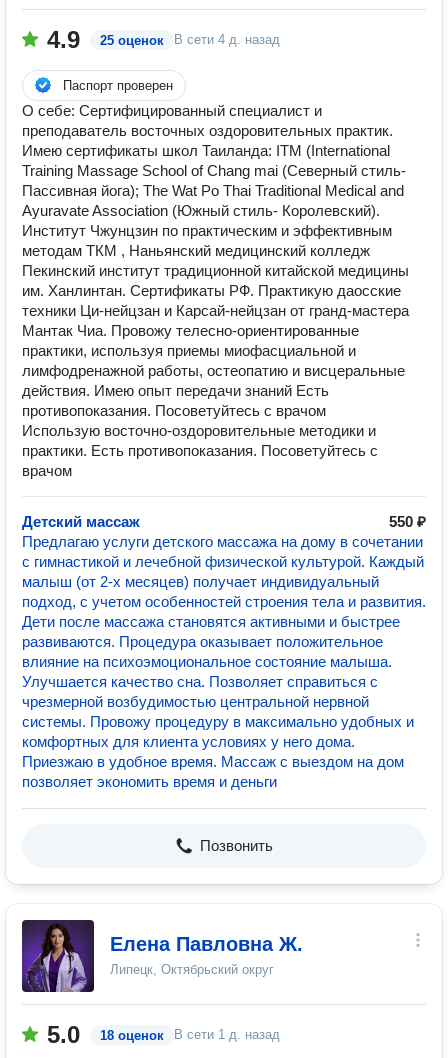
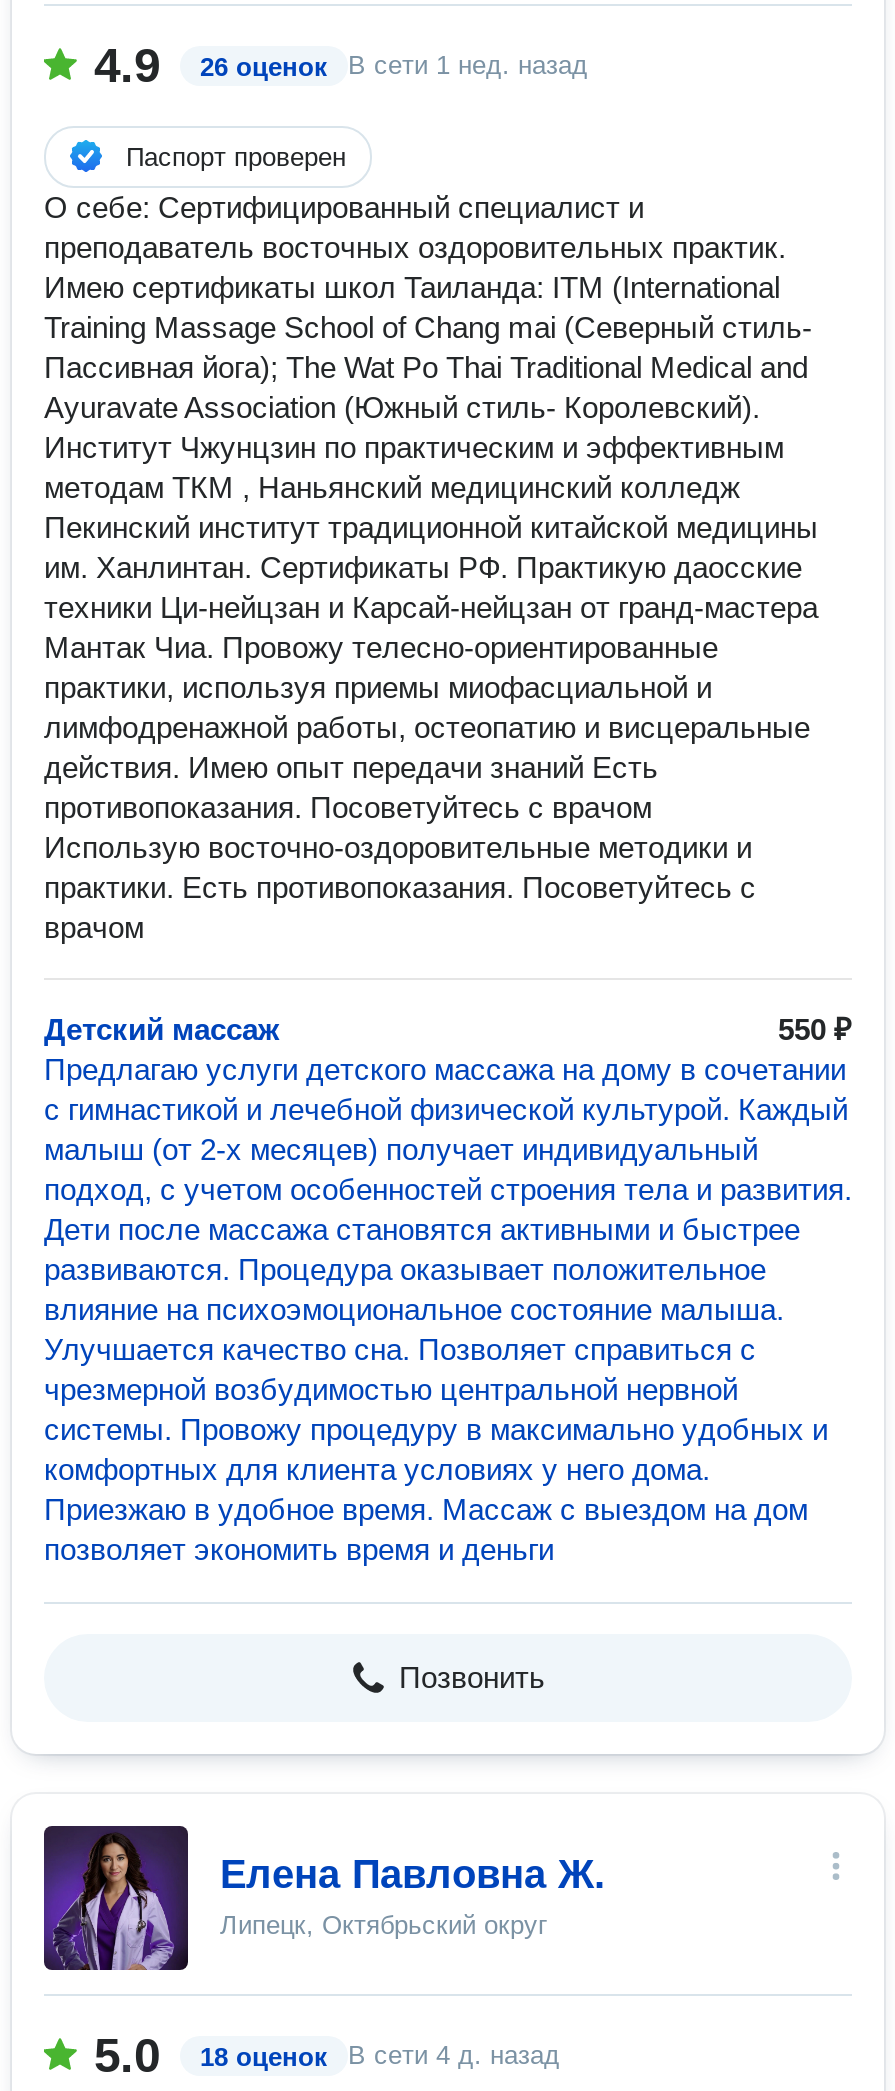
[100,33,164,48] 25 оценок -> [200,52,328,82] 26 оценок
[174,32,280,47] В сети 4 д. назад -> [348,50,588,80] В сети 1 нед. назад
[47,1021,280,1048] 5.0 18 оценок В сети 1 д. назад -> [94,2028,560,2082] 5.0 18 оценок В сети 4 д. назад

